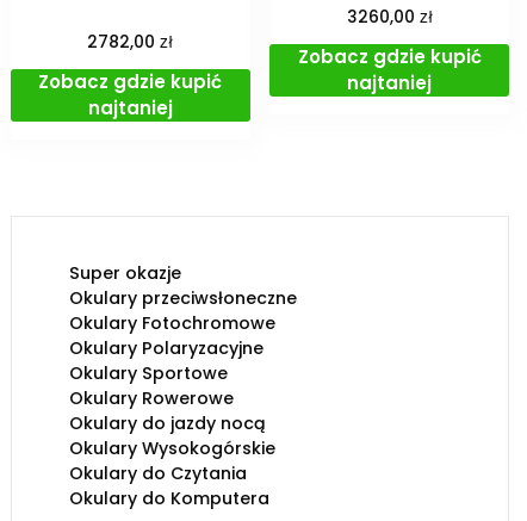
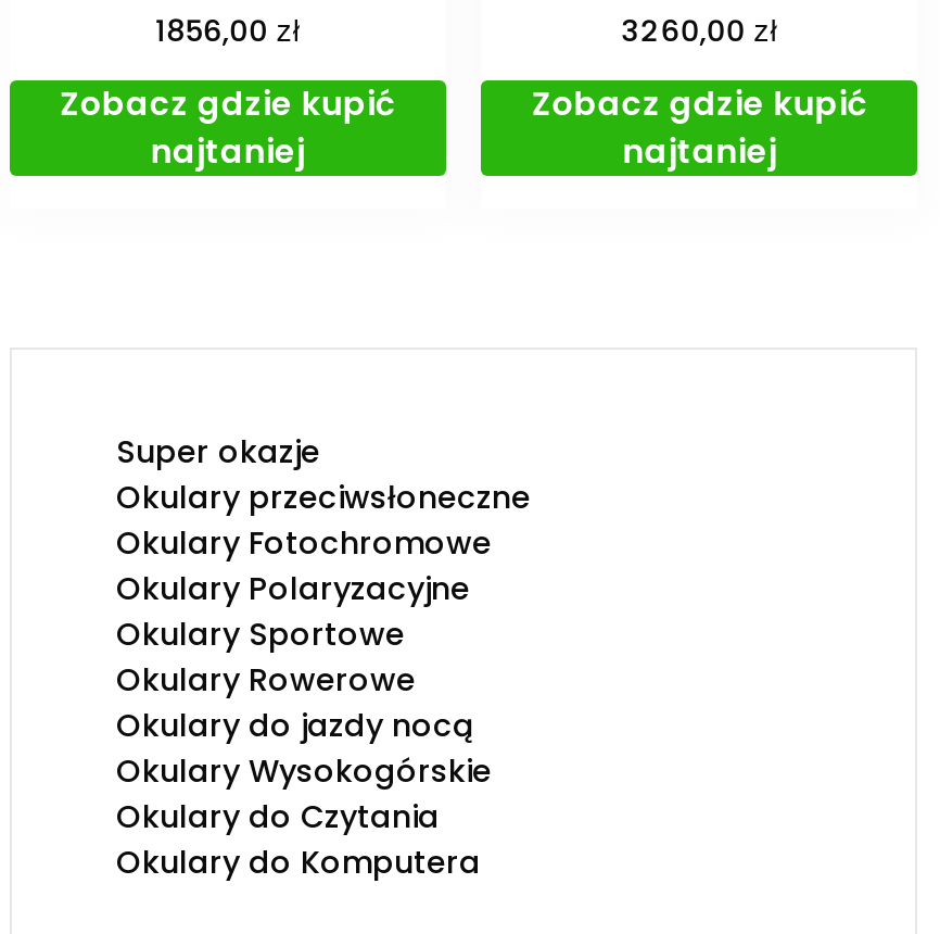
[87,29,173,54] 2782,00 zł -> [155,7,300,53] 1856,00 zł

